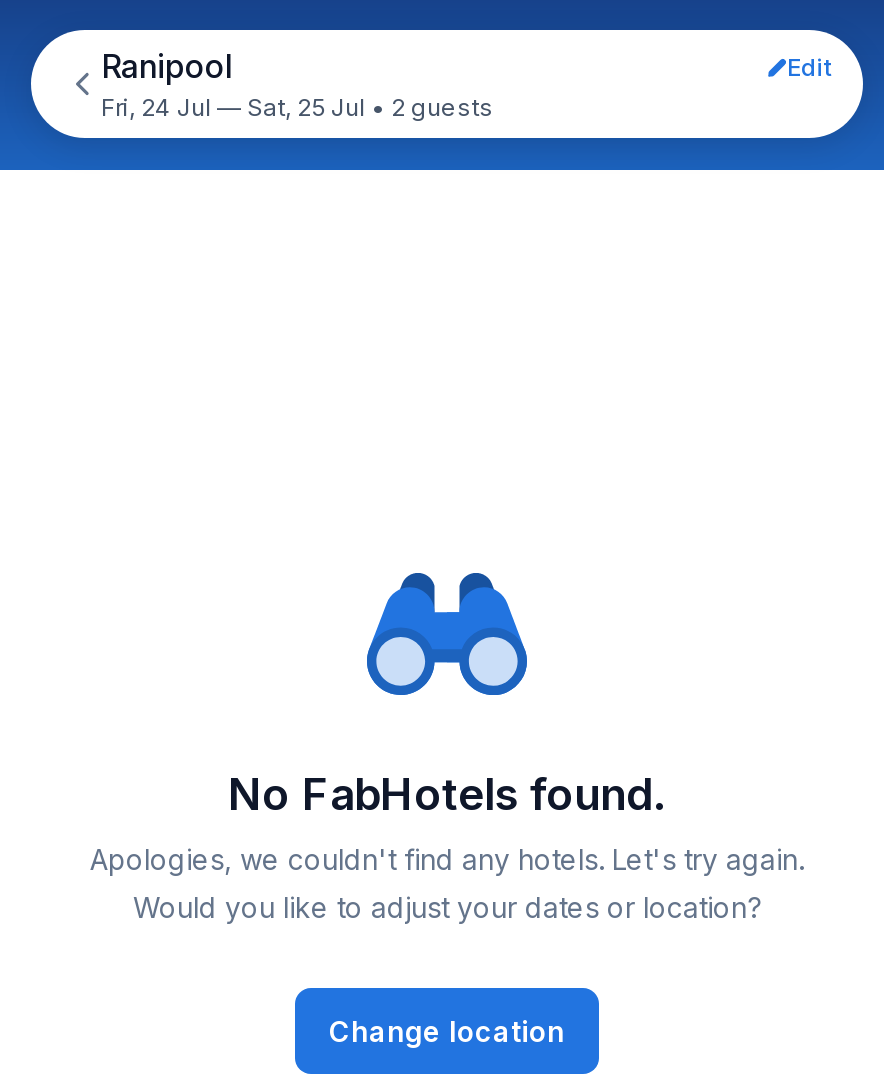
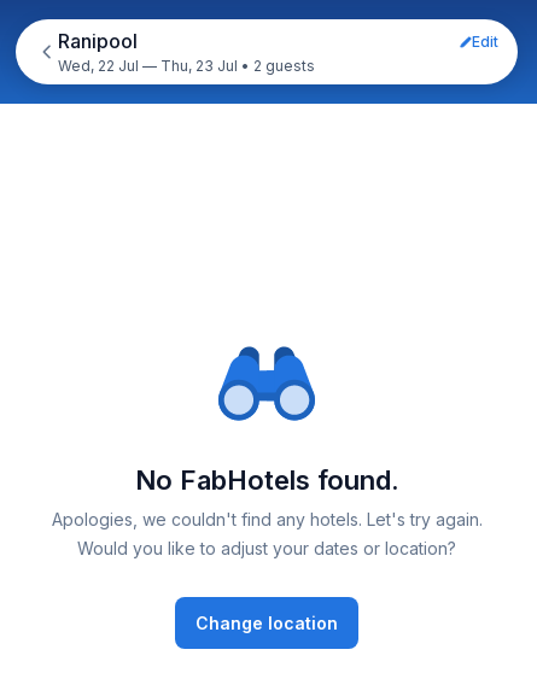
[101,92,493,122] Fri, 24 Jul — Sat, 25 Jul • 2 guests -> [58,57,315,75] Wed, 22 Jul — Thu, 23 Jul • 2 guests

